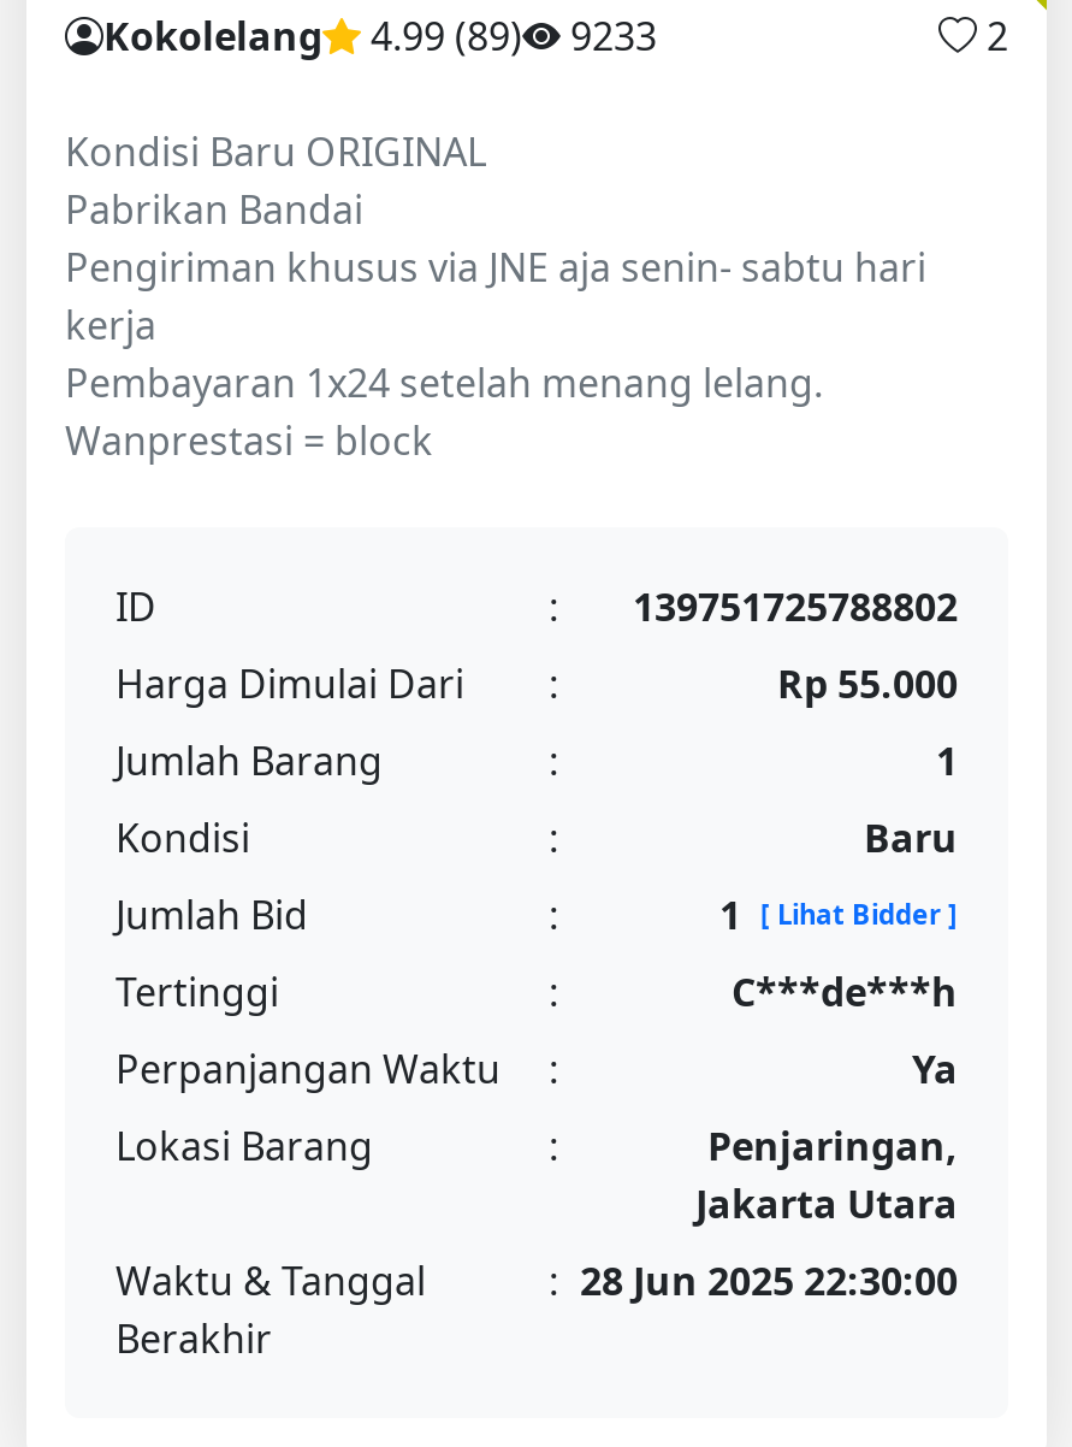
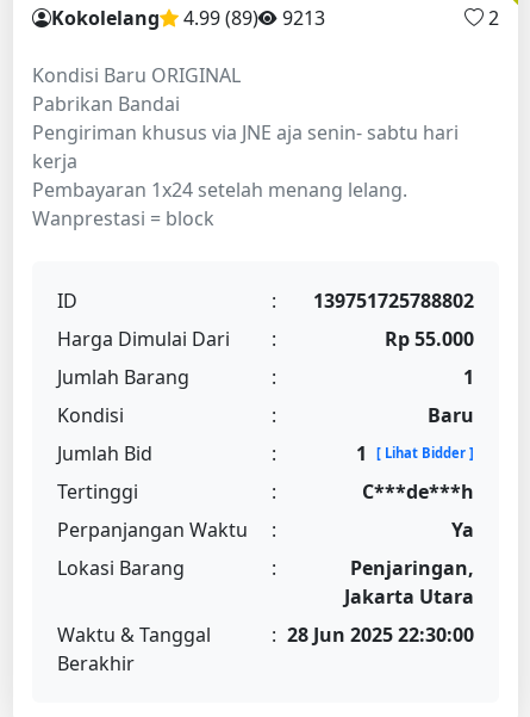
[103,10,657,63] Kokolelang 4.99 (89) 9233 -> [51,5,325,31] Kokolelang 4.99 (89) 9213

